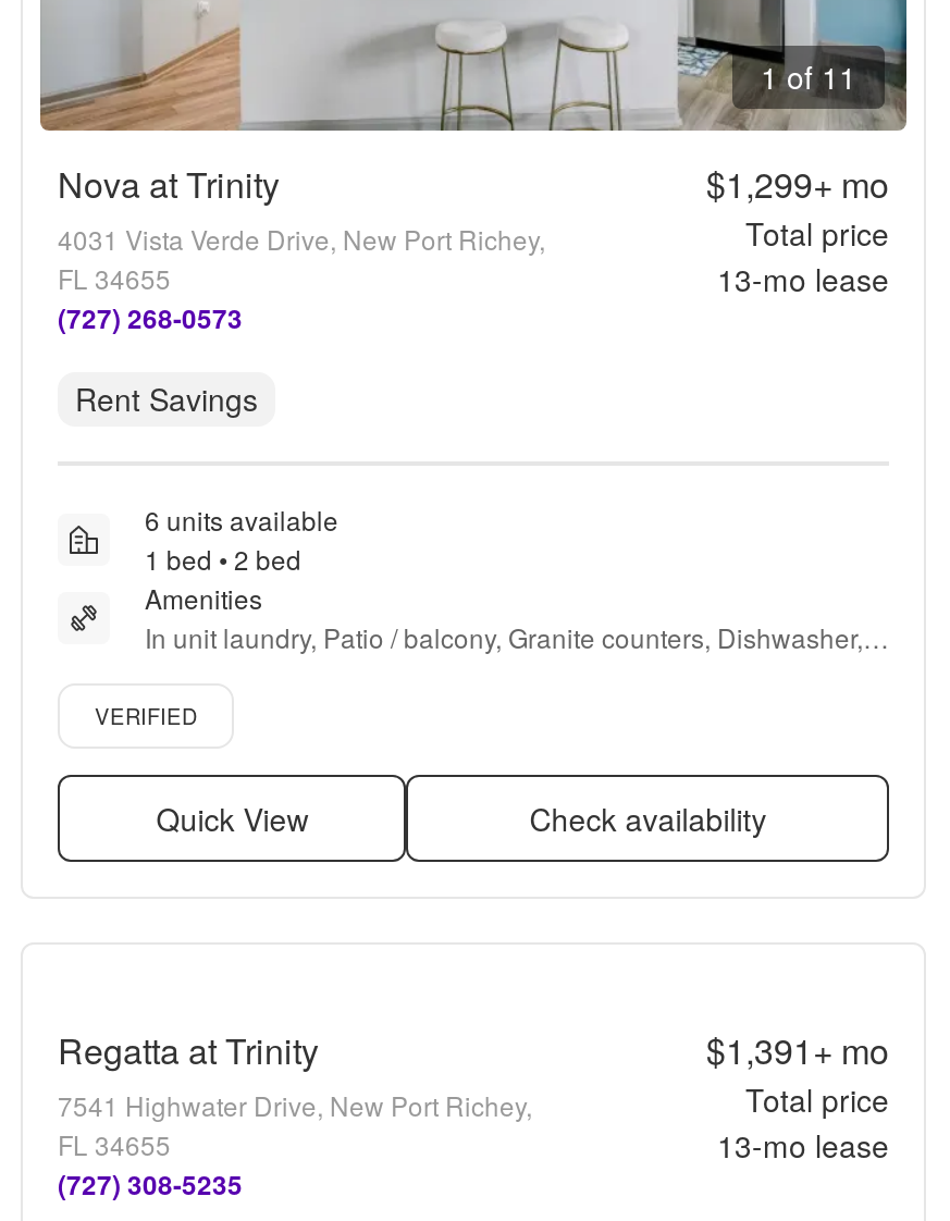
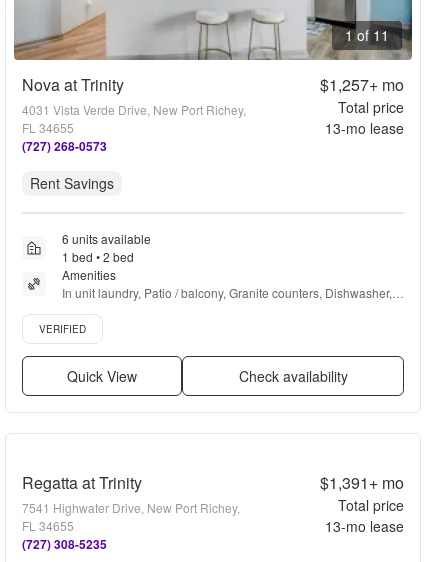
[706,159,889,209] $1,299+ mo -> [320,73,404,96] $1,257+ mo

